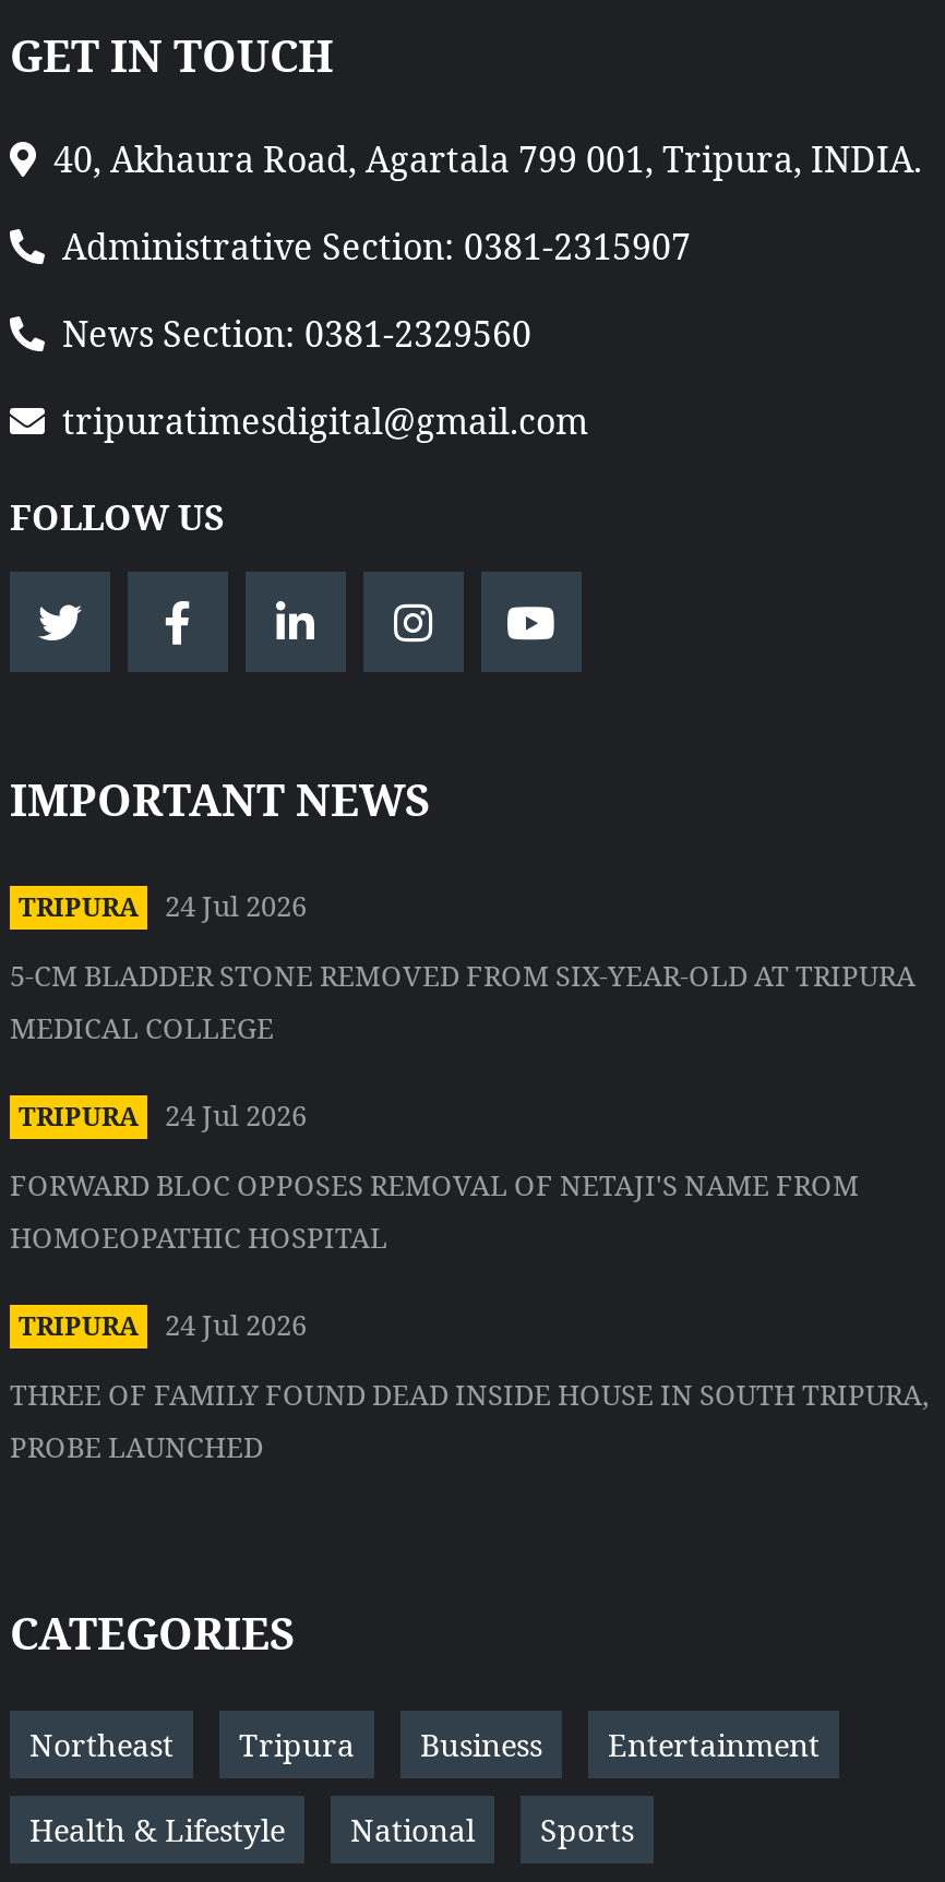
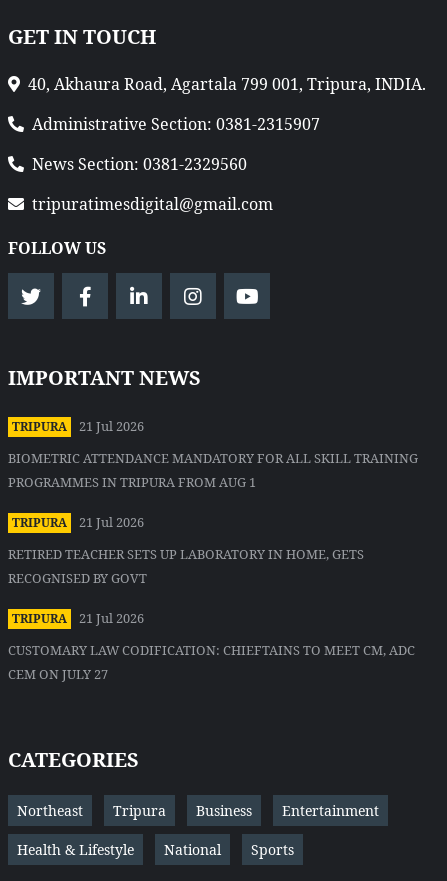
[19,887,307,926] TRIPURA 24 Jul 2026 -> [12,417,144,435] TRIPURA 21 Jul 2026
[10,956,916,1048] 5-CM BLADDER STONE REMOVED FROM SIX-YEAR-OLD AT TRIPURA | MEDICAL COLLEGE -> [8,449,418,491] BIOMETRIC ATTENDANCE MANDATORY FOR ALL SKILL TRAINING | PROGRAMMES IN TRIPURA FROM AUG 1
[19,1096,307,1135] TRIPURA 24 Jul 2026 -> [12,513,144,531] TRIPURA 21 Jul 2026
[10,1166,859,1258] FORWARD BLOC OPPOSES REMOVAL OF NETAJI'S NAME FROM | HOMOEOPATHIC HOSPITAL -> [8,545,364,587] RETIRED TEACHER SETS UP LABORATORY IN HOME, GETS | RECOGNISED BY GOVT
[19,1306,307,1345] TRIPURA 24 Jul 2026 -> [12,609,144,627] TRIPURA 21 Jul 2026
[10,1375,929,1467] THREE OF FAMILY FOUND DEAD INSIDE HOUSE IN SOUTH TRIPURA, | PROBE LAUNCHED -> [8,641,415,683] CUSTOMARY LAW CODIFICATION: CHIEFTAINS TO MEET CM, ADC | CEM ON JULY 27

